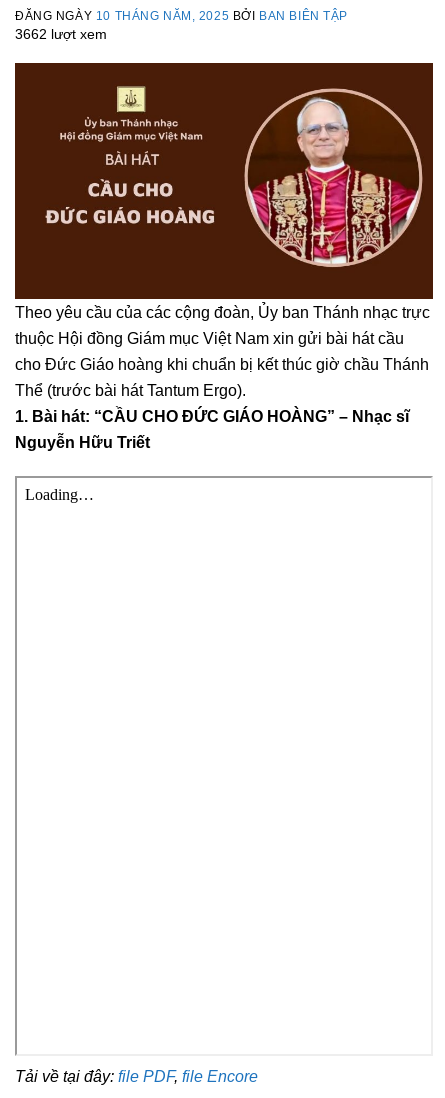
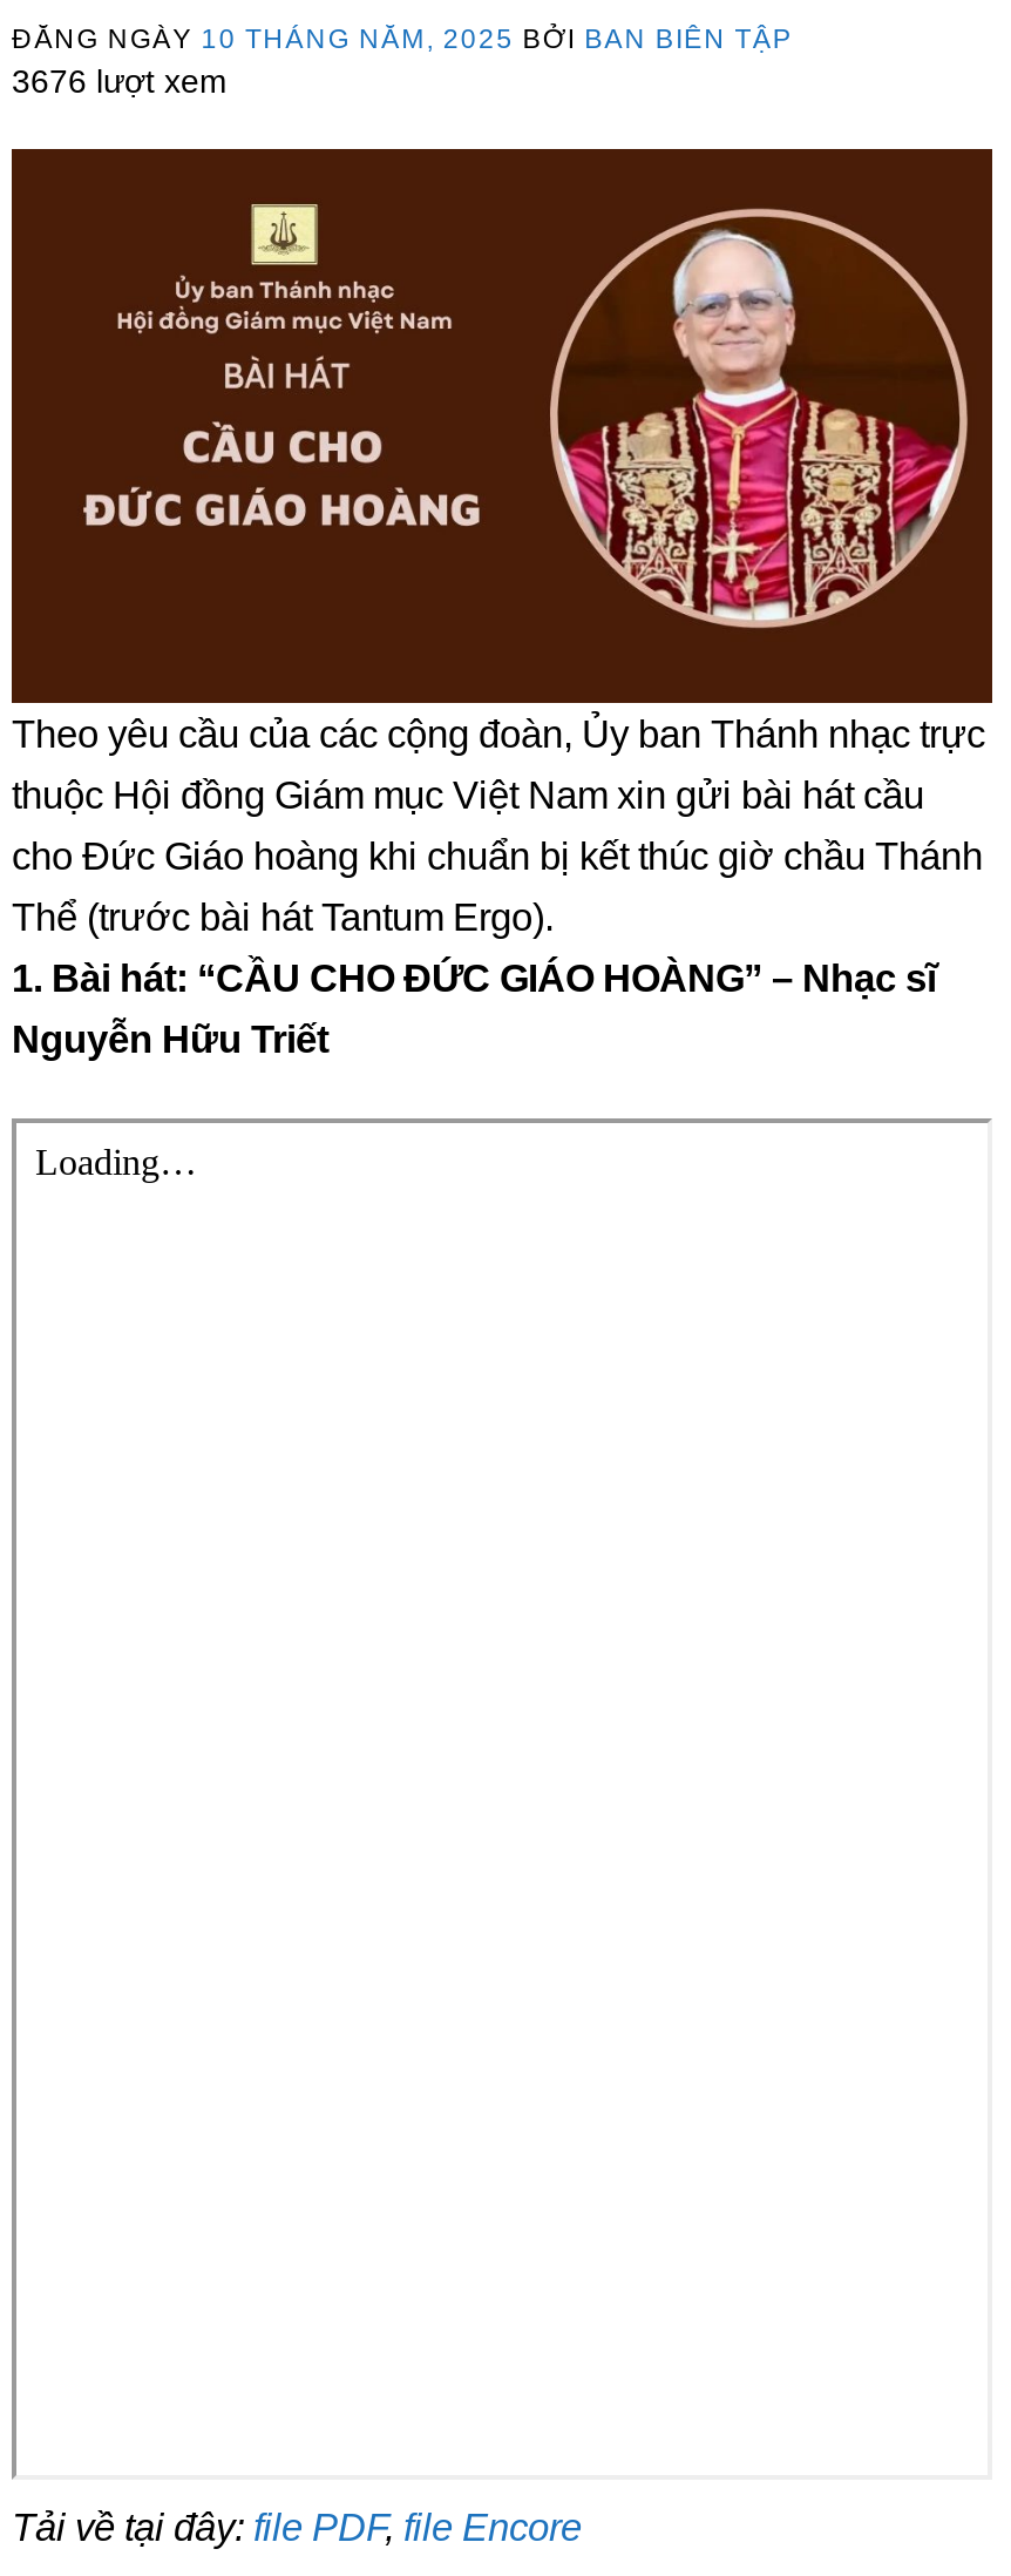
[15,26,107,42] 3662 lượt xem -> [12,63,228,100] 3676 lượt xem

